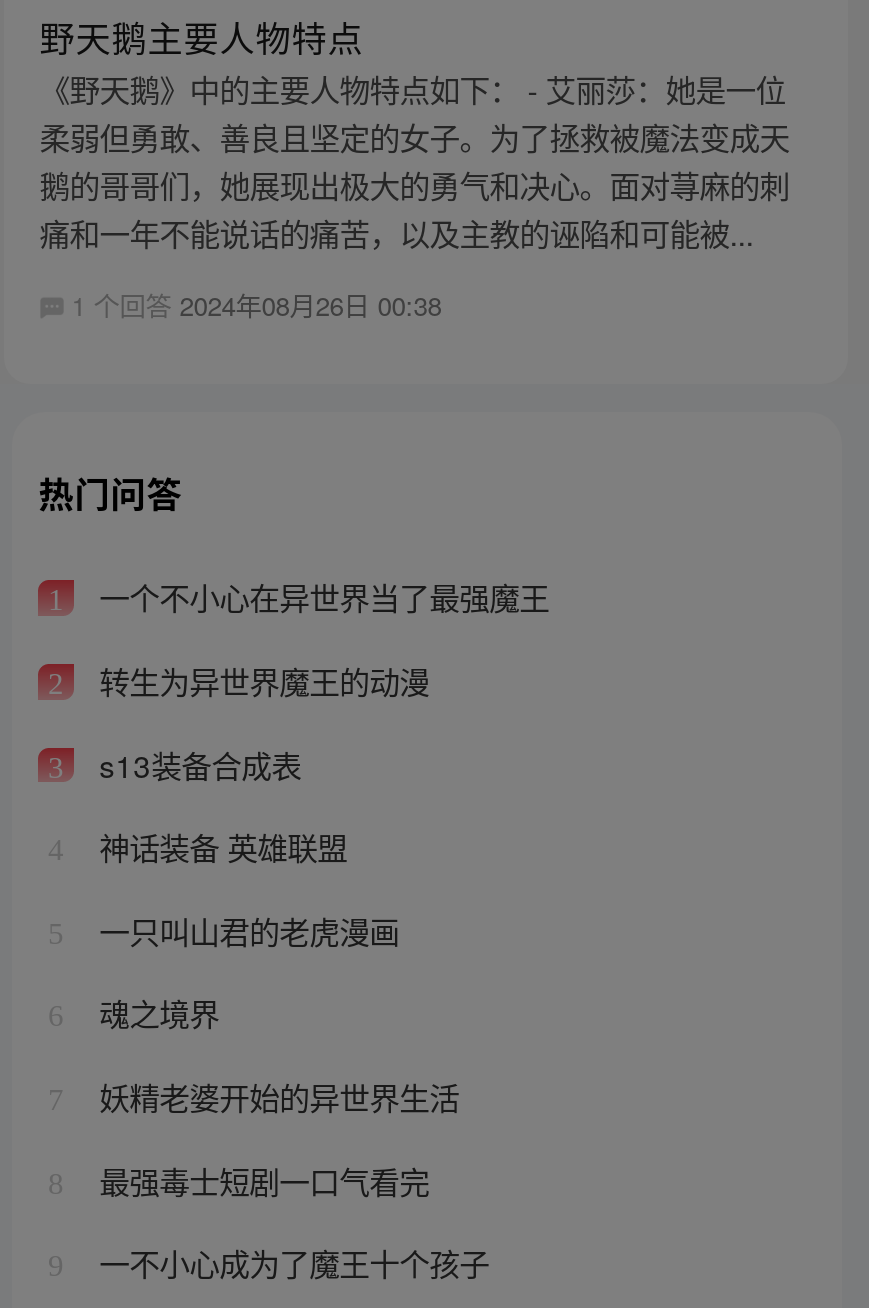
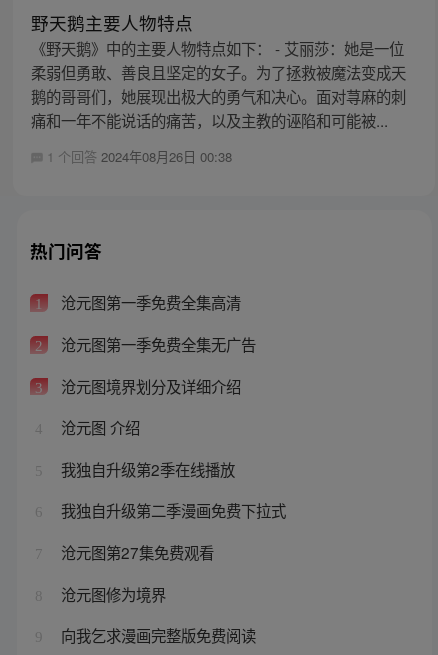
[91,575,549,619] 一个不小心在异世界当了最强魔王 -> [57,291,241,313] 沧元图第一季免费全集高清
[91,658,429,702] 转生为异世界魔王的动漫 -> [57,333,256,355] 沧元图第一季免费全集无广告
[91,741,301,785] s13装备合成表 -> [57,375,241,397] 沧元图境界划分及详细介绍
[91,825,347,869] 神话装备 英雄联盟 -> [57,416,140,438] 沧元图 介绍
[91,908,399,952] 一只叫山君的老虎漫画 -> [57,458,235,480] 我独自升级第2季在线播放
[91,991,219,1035] 魂之境界 -> [57,499,286,521] 我独自升级第二季漫画免费下拉式
[91,1074,459,1118] 妖精老婆开始的异世界生活 -> [57,541,214,563] 沧元图第27集免费观看
[91,1157,429,1201] 最强毒士短剧一口气看完 -> [57,583,166,605] 沧元图修为境界
[91,1240,489,1284] 一不小心成为了魔王十个孩子 -> [57,624,256,646] 向我乞求漫画完整版免费阅读

